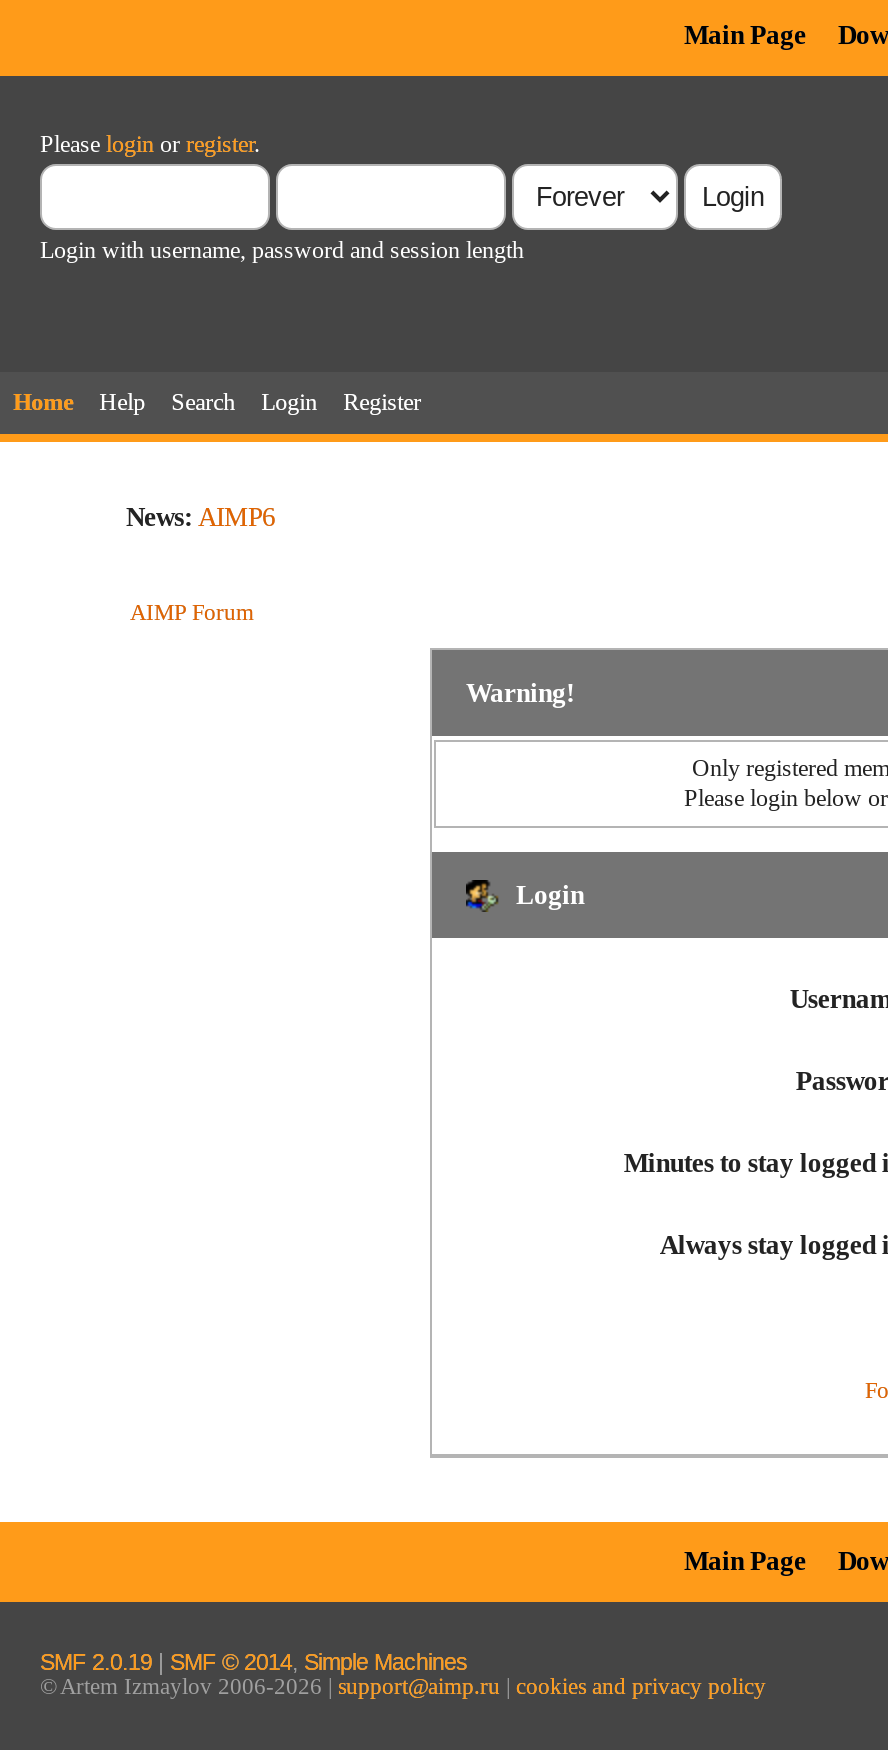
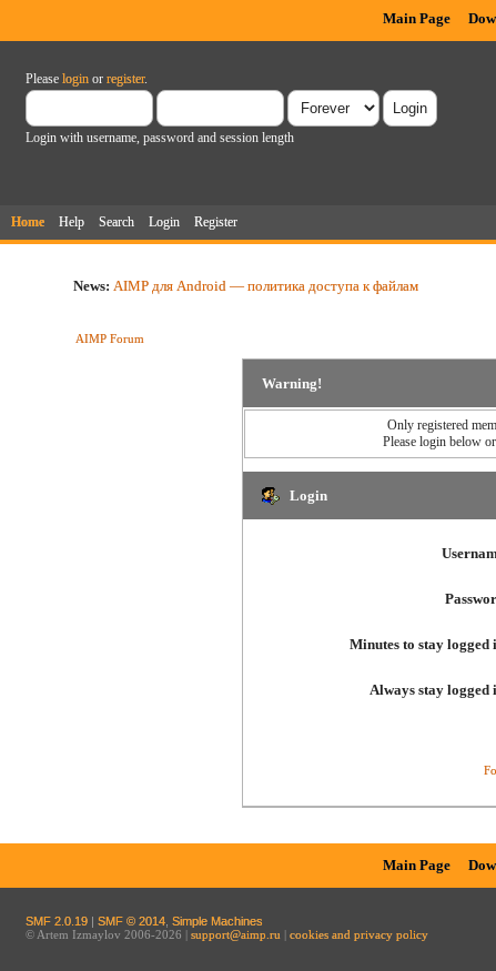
[126,502,276,532] News: AIMP6 -> [73,277,418,294] News: AIMP для Android — политика доступа к файлам

